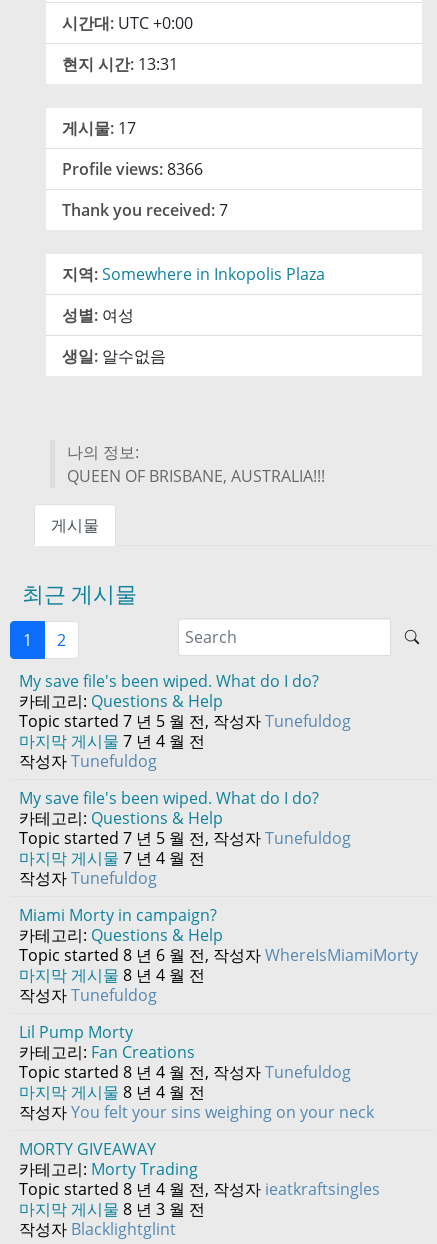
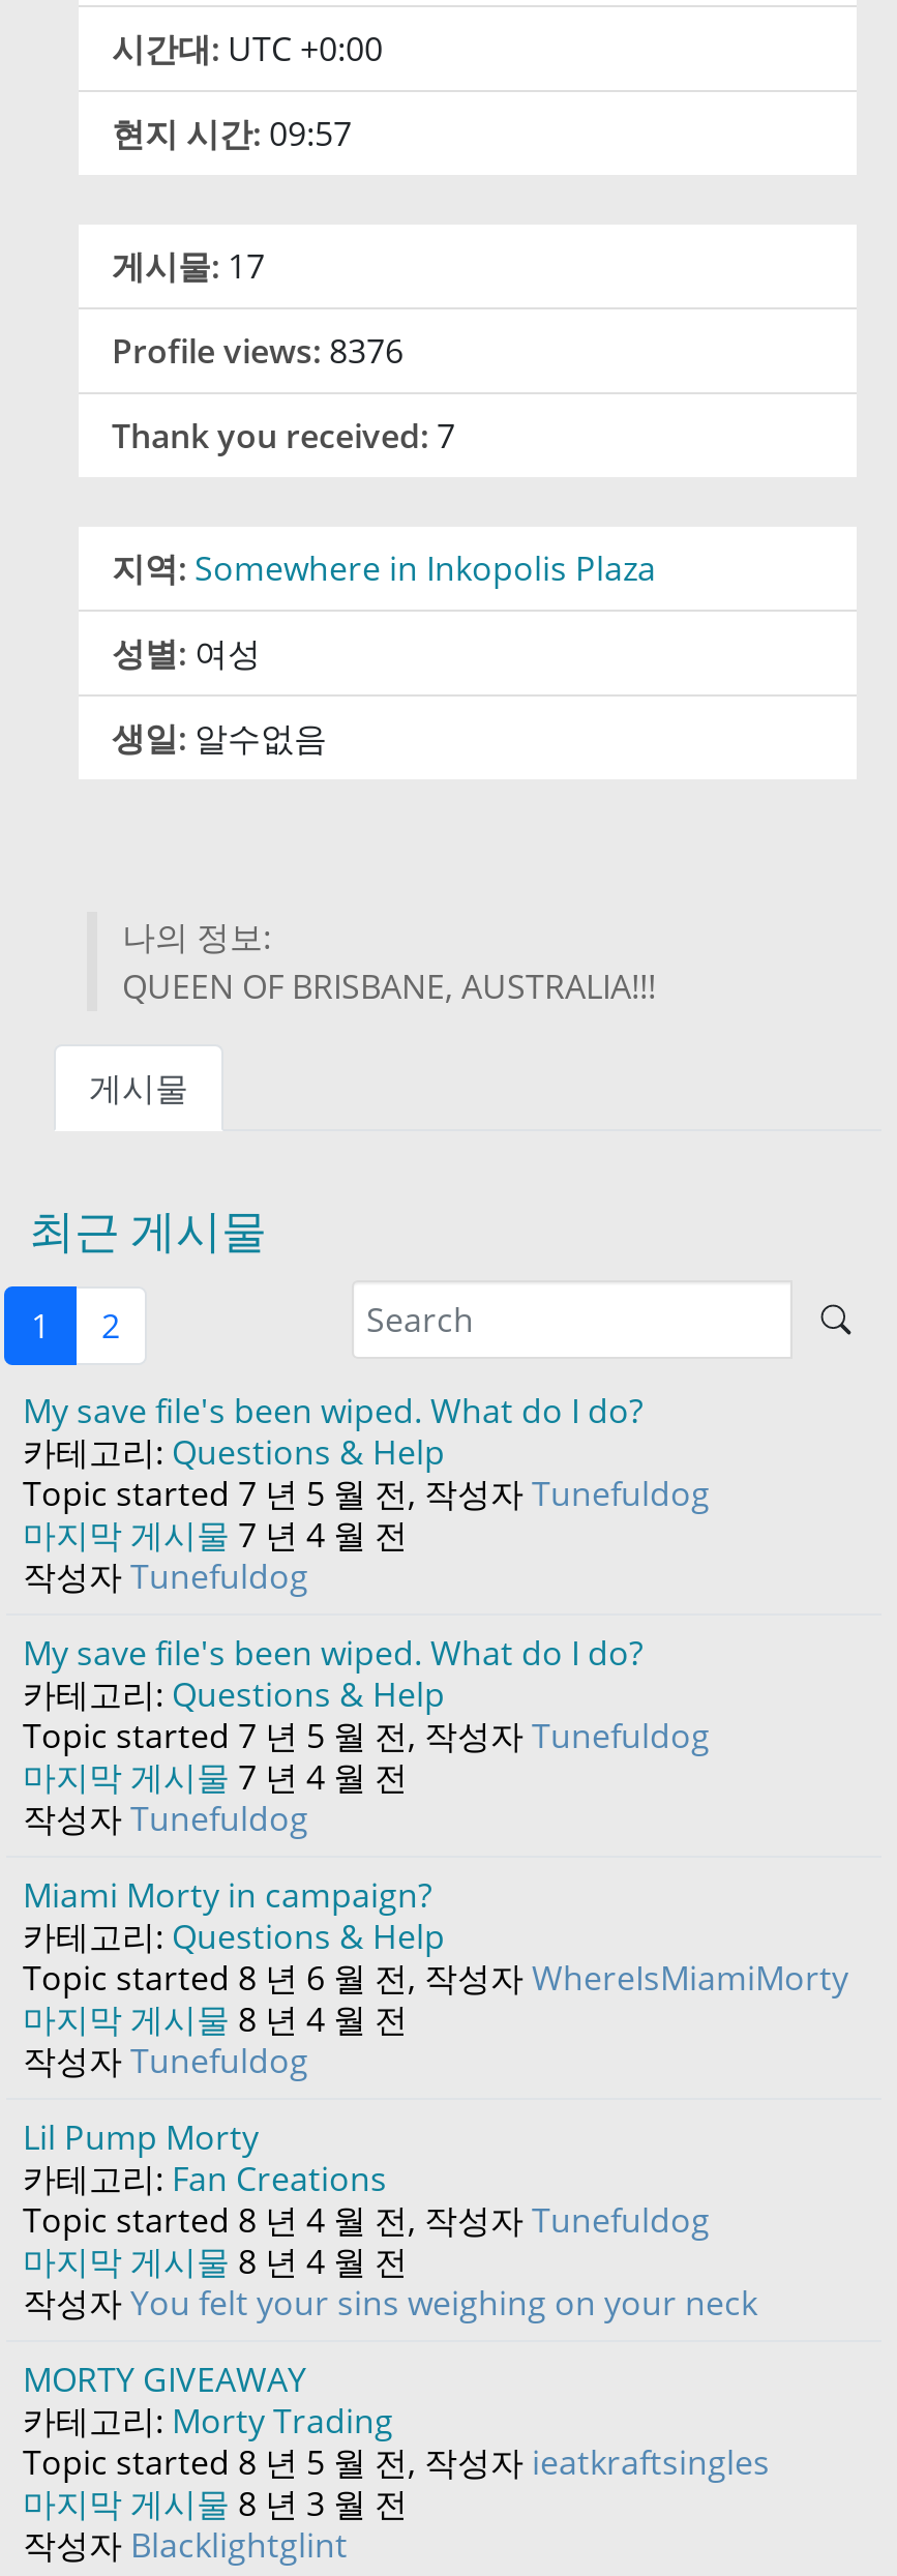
[62,53,178,75] 현지 시간: 13:31 -> [112,111,352,157] 현지 시간: 09:57
[62,158,203,180] Profile views: 8366 -> [112,328,403,374] Profile views: 8376
[19,1178,380,1200] Topic started 8 년 4 월 전, 작성자 ieatkraftsingles -> [23,2440,770,2485] Topic started 8 년 5 월 전, 작성자 ieatkraftsingles

